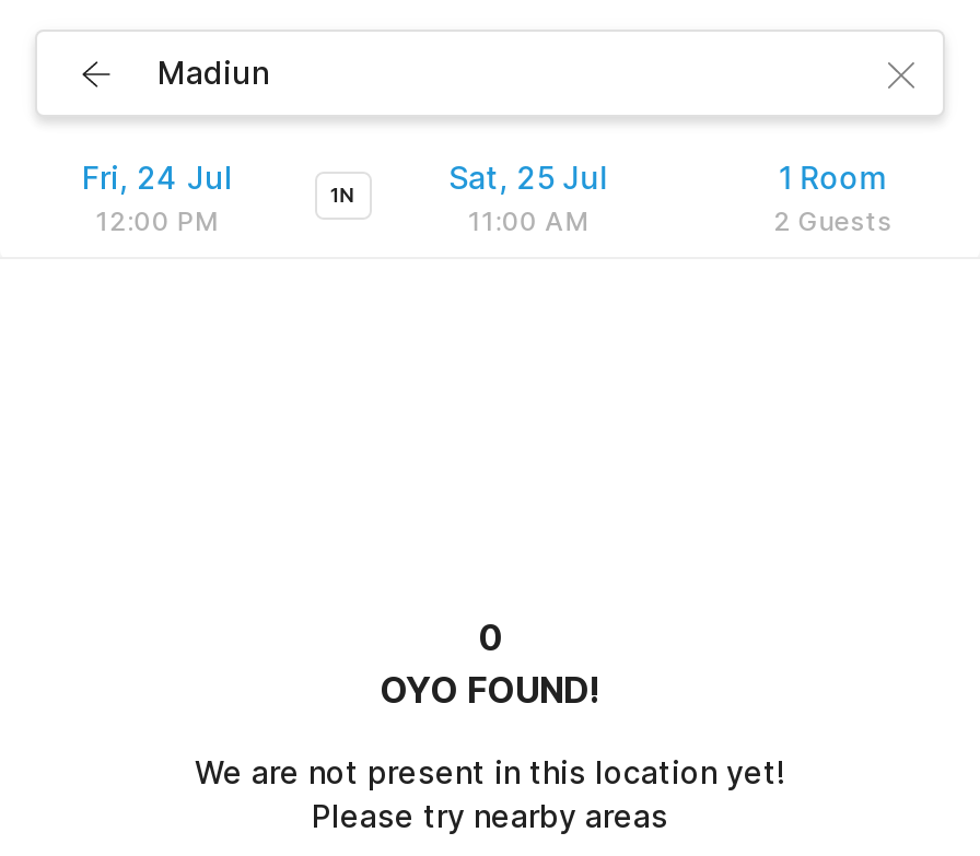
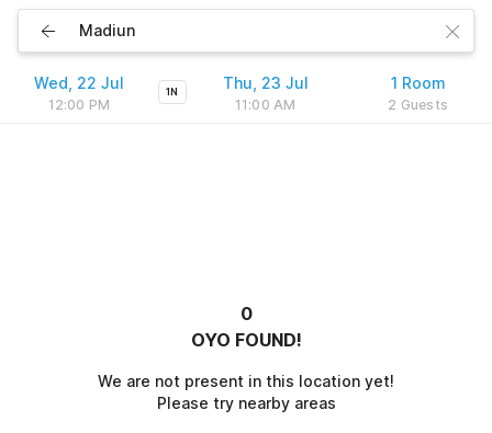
[82,159,233,196] Fri, 24 Jul -> [34,73,124,92] Wed, 22 Jul
[449,159,608,196] Sat, 25 Jul -> [222,73,308,92] Thu, 23 Jul

